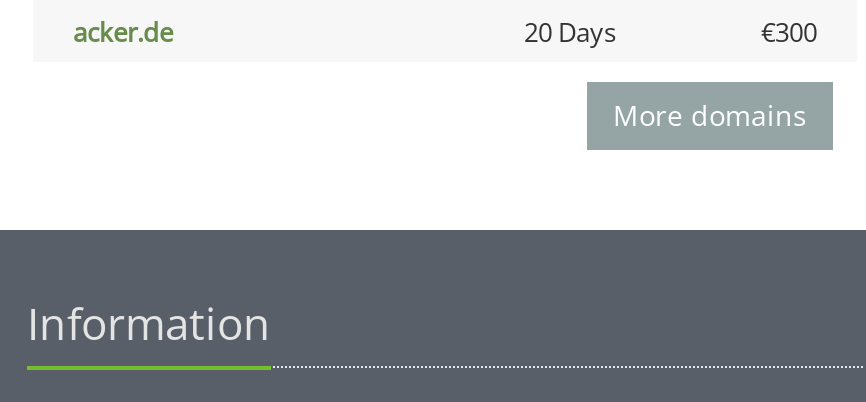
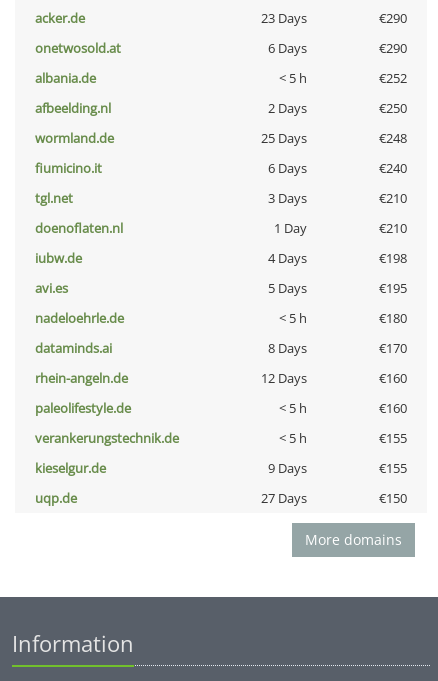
[524,14,817,50] 20 Days | €300 -> [35,9,407,507] 23 Days | €290 | onetwosold.at | 6 Days | €290 | albania.de | < 5 h | €252 | afbeelding.nl | 2 Days | €250 | wormland.de | 25 Days | €248 | fiumicino.it | 6 Days | €240 | tgl.net | 3 Days | €210 | doenoflaten.nl | 1 Day | €210 | iubw.de | 4 Days | €198 | avi.es | 5 Days | €195 | nadeloehrle.de | < 5 h | €180 | dataminds.ai | 8 Days | €170 | rhein-angeln.de | 12 Days | €160 | paleolifestyle.de | < 5 h | €160 | verankerungstechnik.de | < 5 h | €155 | kieselgur.de | 9 Days | €155 | uqp.de | 27 Days | €150

